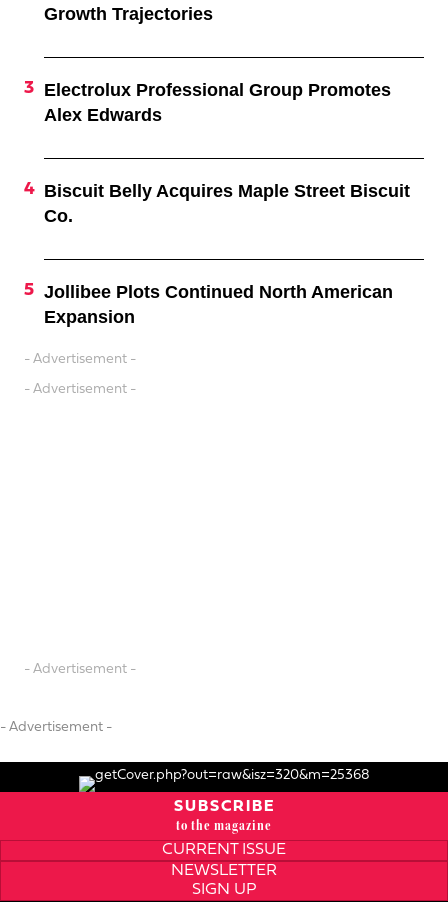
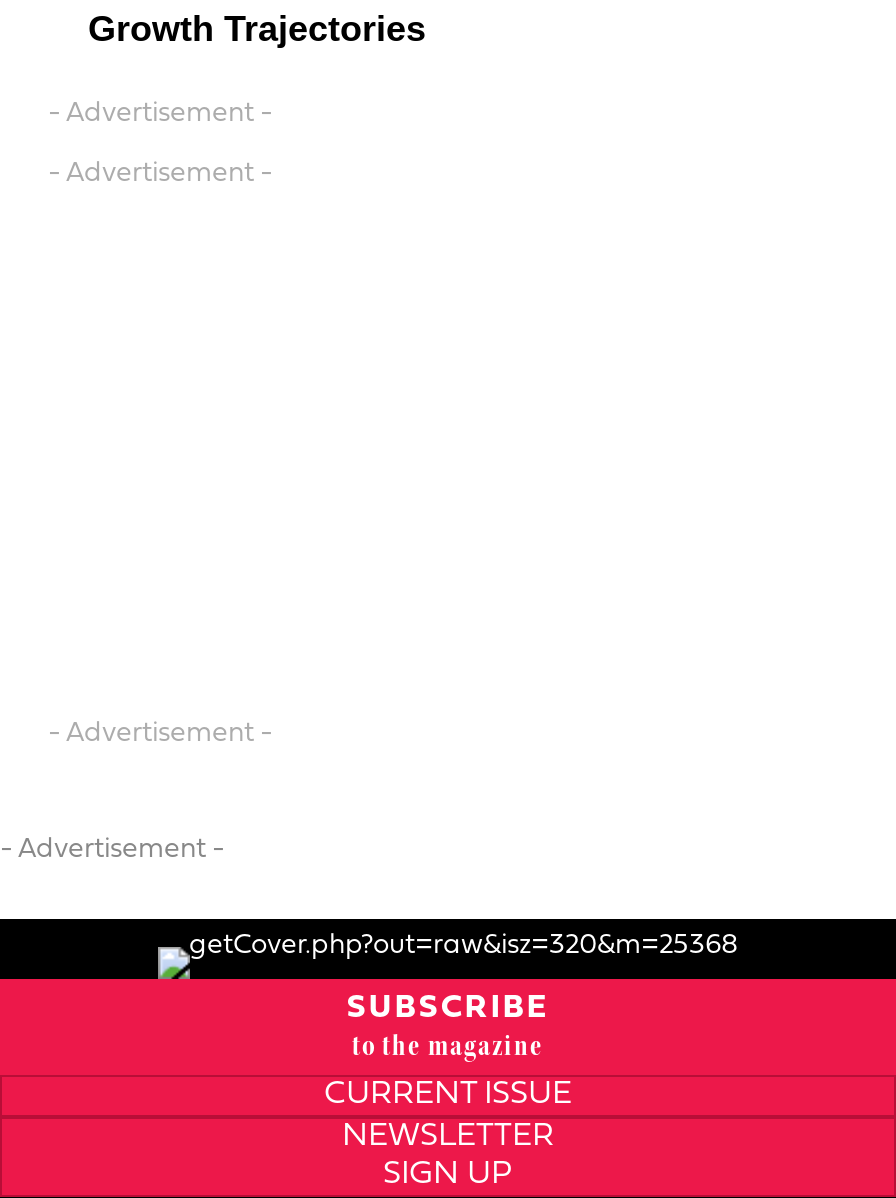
[44,80,391,125] Electrolux Professional Group Promotes | Alex Edwards -> none
[44,181,410,226] Biscuit Belly Acquires Maple Street Biscuit | Co. -> none
[44,282,393,327] Jollibee Plots Continued North American | Expansion -> none

